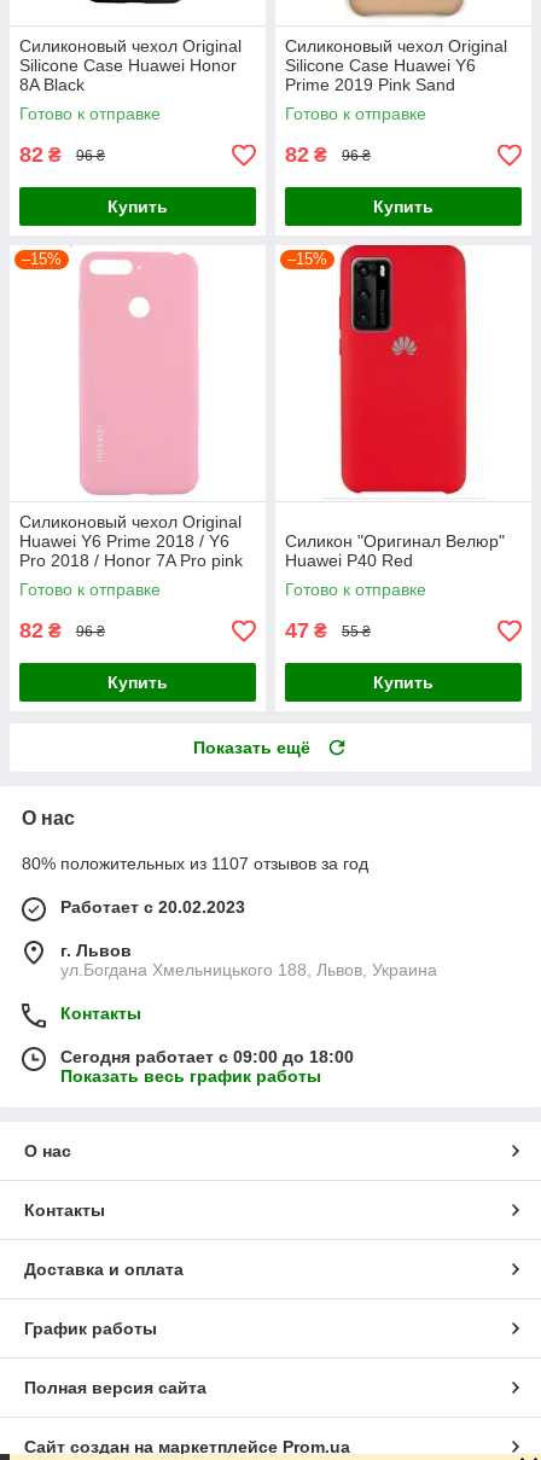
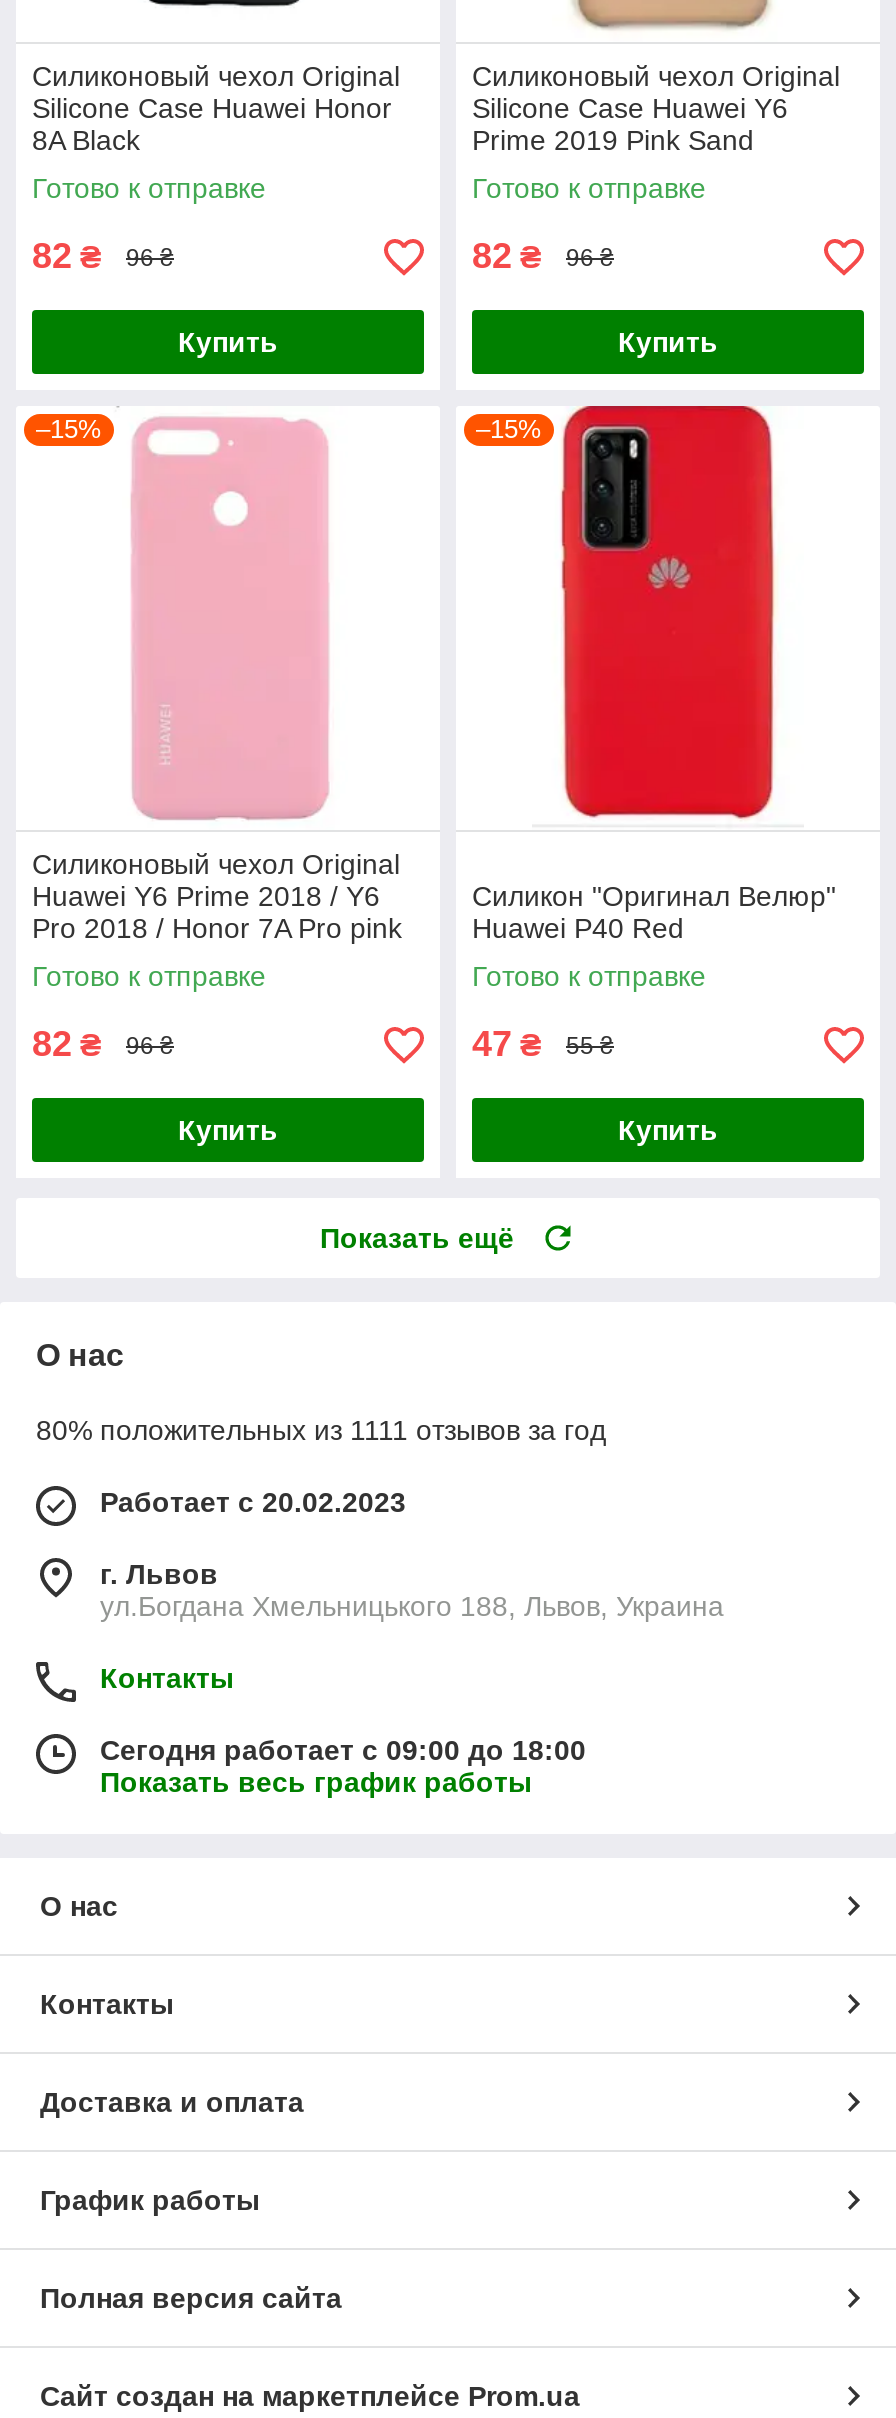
[22,854,368,873] 80% положительных из 1107 отзывов за год -> [36,1414,606,1446] 80% положительных из 1111 отзывов за год

